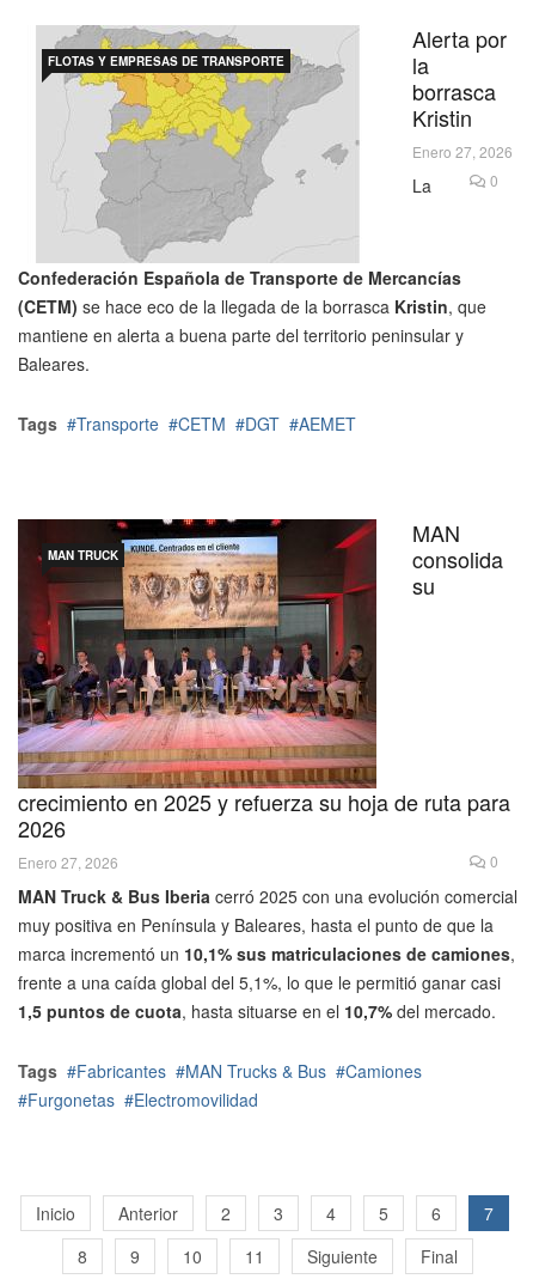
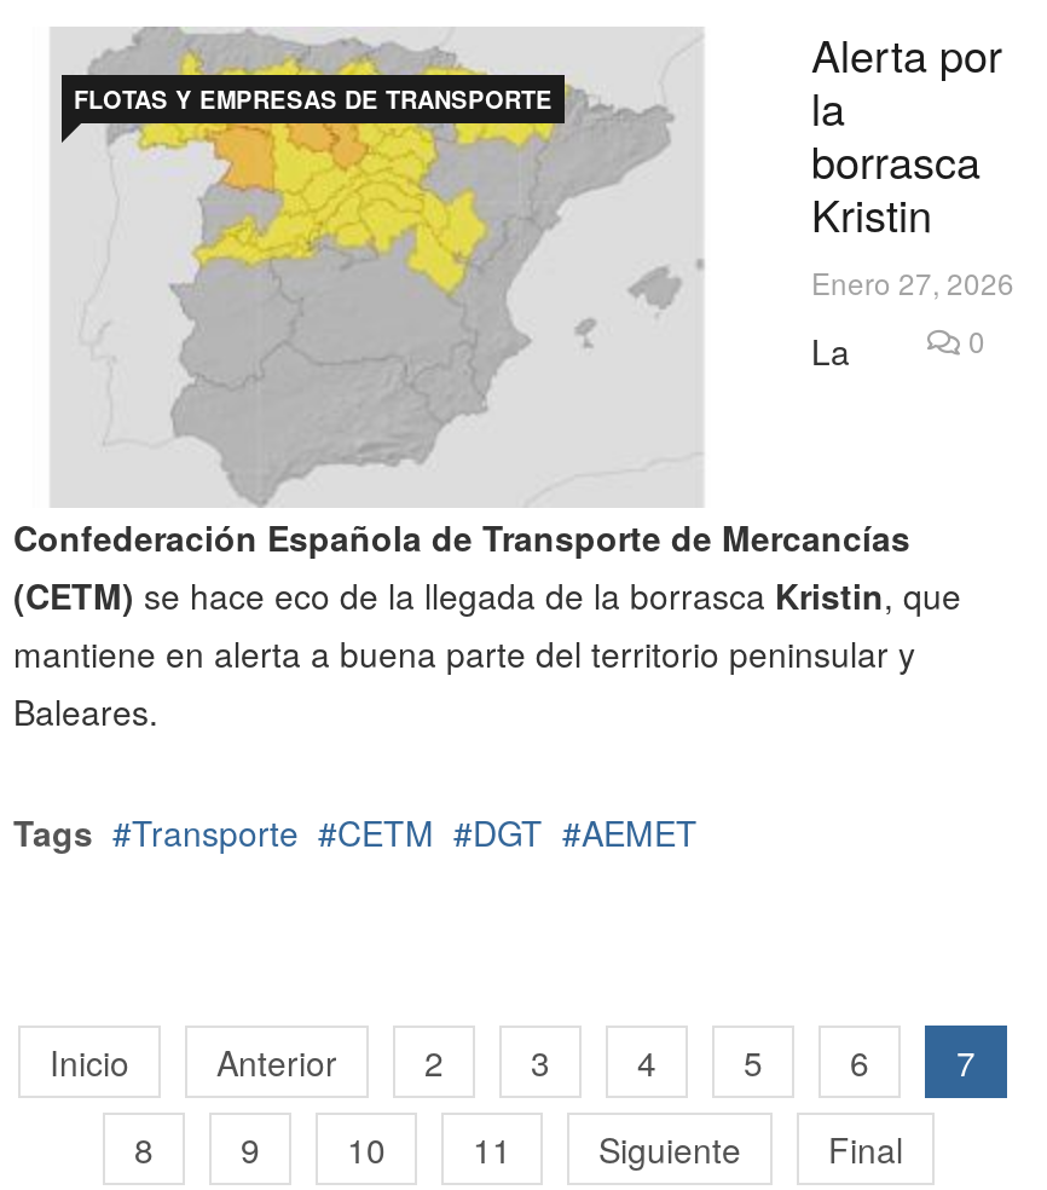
[17,518,378,778] [image] | MAN TRUCK -> none
[412,517,503,601] MAN | consolida | su -> none
[18,786,517,1111] crecimiento en 2025 y refuerza su hoja de ruta para | 2026 | Enero 27, 2026 | 0 | MAN Truck & Bus Iberia cerró 2025 con una evolución comercial | muy positiva en Península y Baleares, hasta el punto de que la | marca incrementó un 10,1% sus matriculaciones de camiones, | frente a una caída global del 5,1%, lo que le permitió ganar casi | 1,5 puntos de cuota, hasta situarse en el 10,7% del mercado. | Tags | Fabricantes | MAN Trucks & Bus | Camiones | Furgonetas | Electromovilidad -> none

